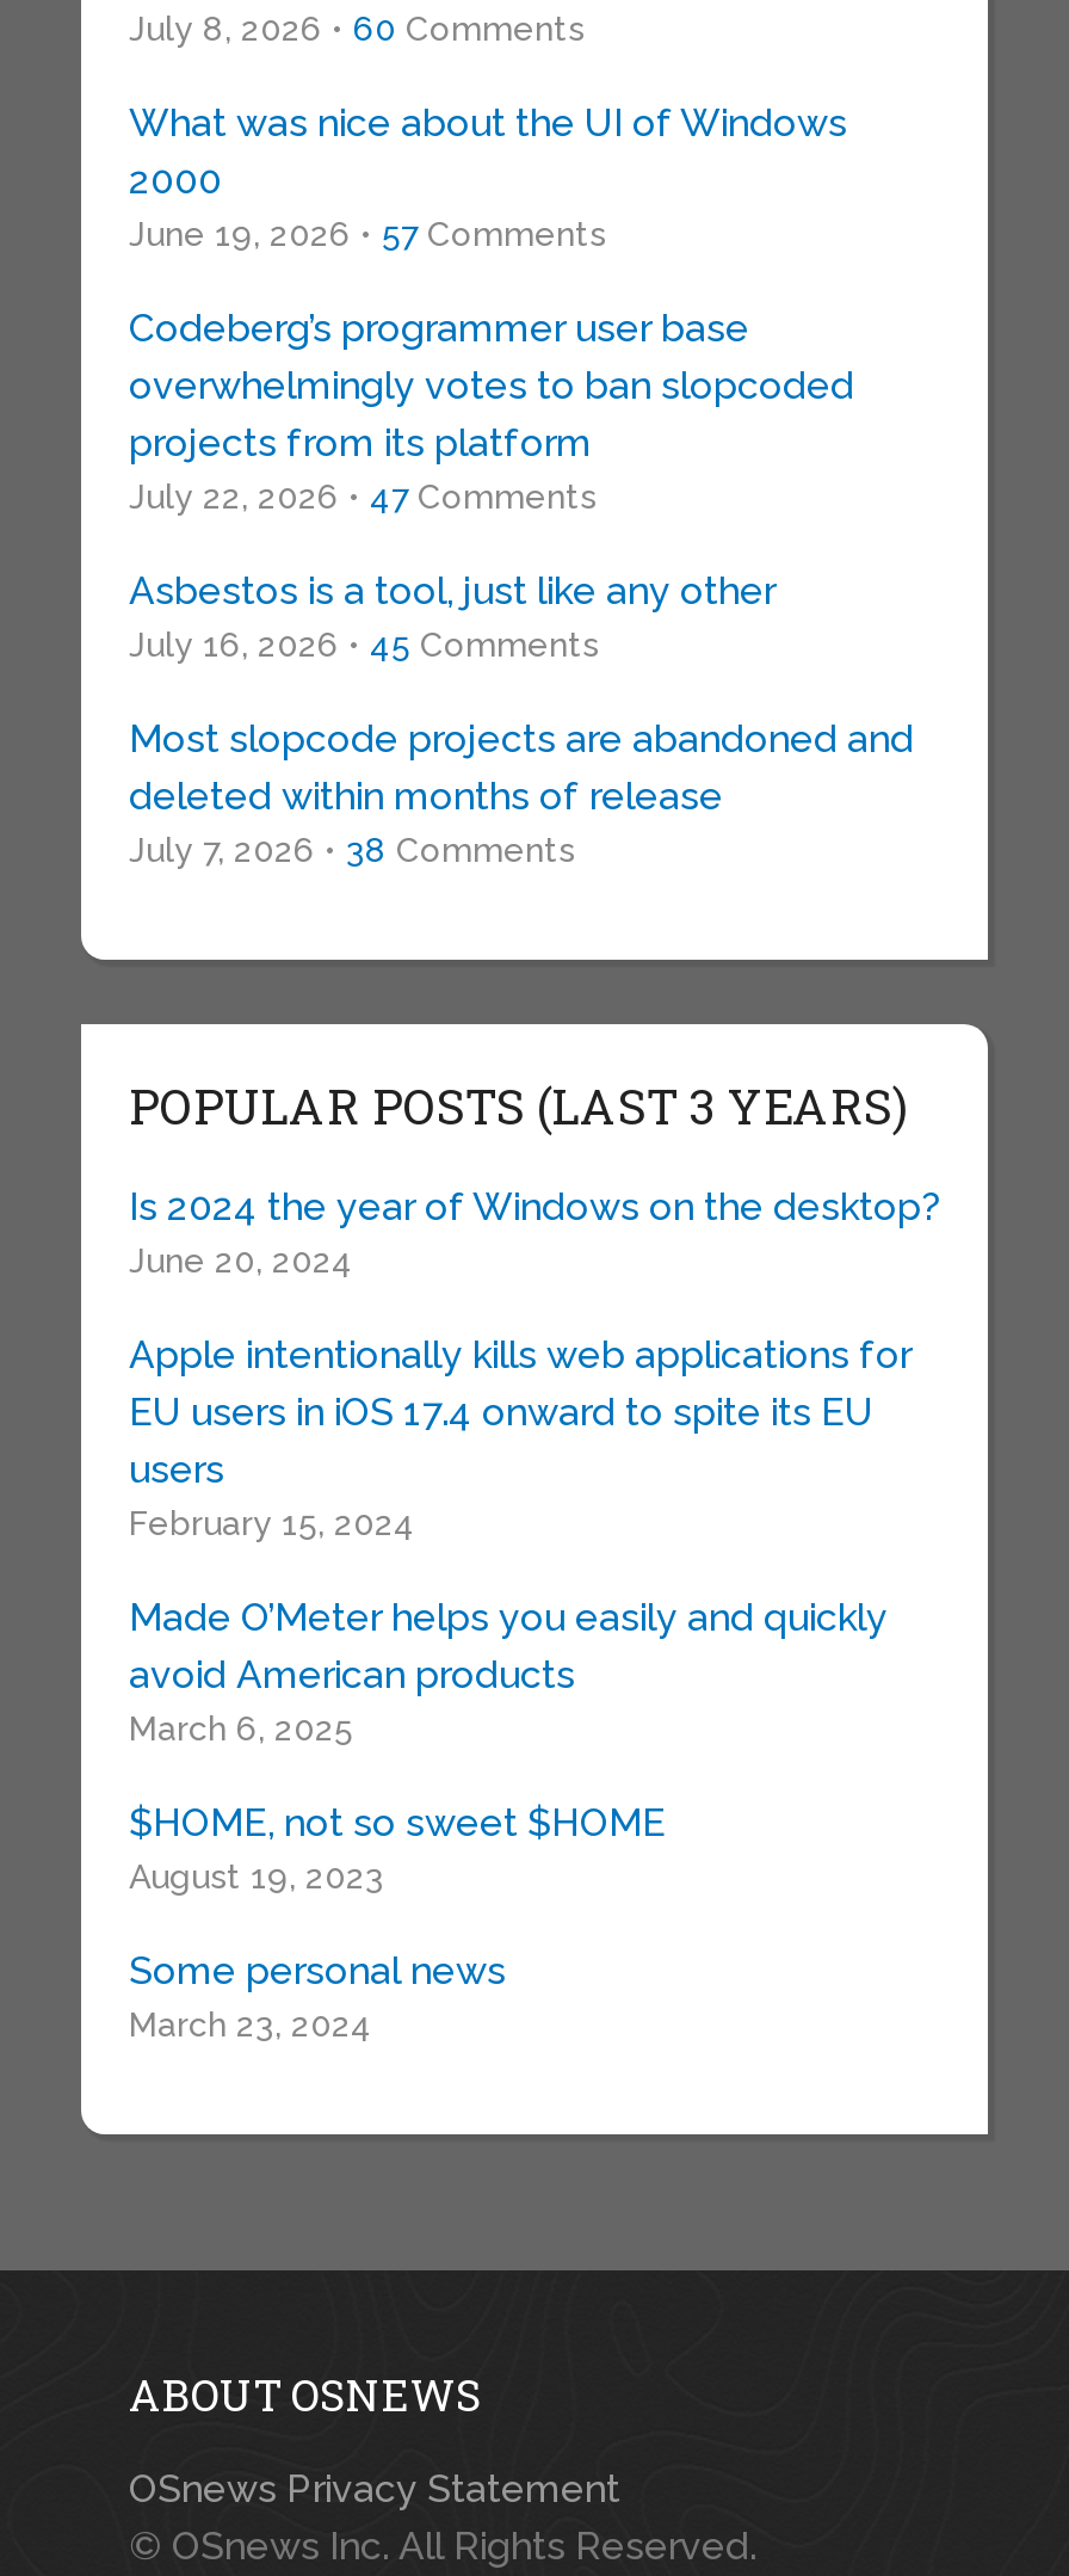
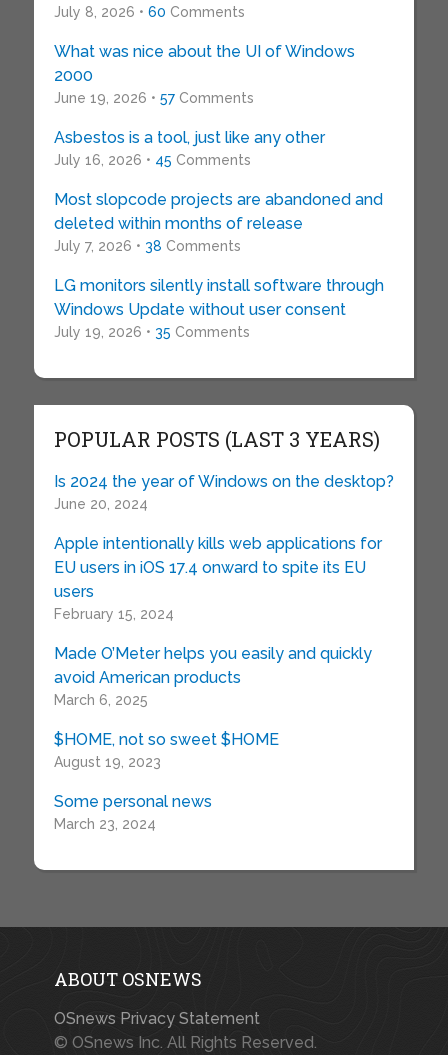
[129,306,854,516] Codeberg’s programmer user base | overwhelmingly votes to ban slopcoded | projects from its platform | July 22, 2026 • 47 Comments -> none
moved [129,568,914,869] -> [54,128,383,254]: Asbestos is a tool, just like any other | July 16, 2026 • 45 Comments | Most slopcode projects are abandoned and | deleted within months of release | July 7, 2026 • 38 Comments
none -> [54,276,384,340] LG monitors silently install software through | Windows Update without user consent | July 19, 2026 • 35 Comments

